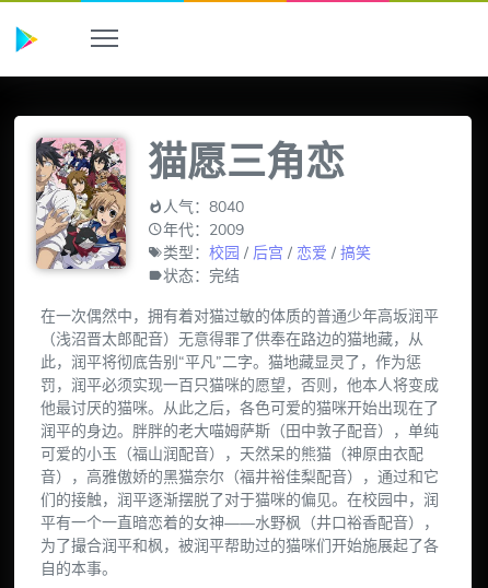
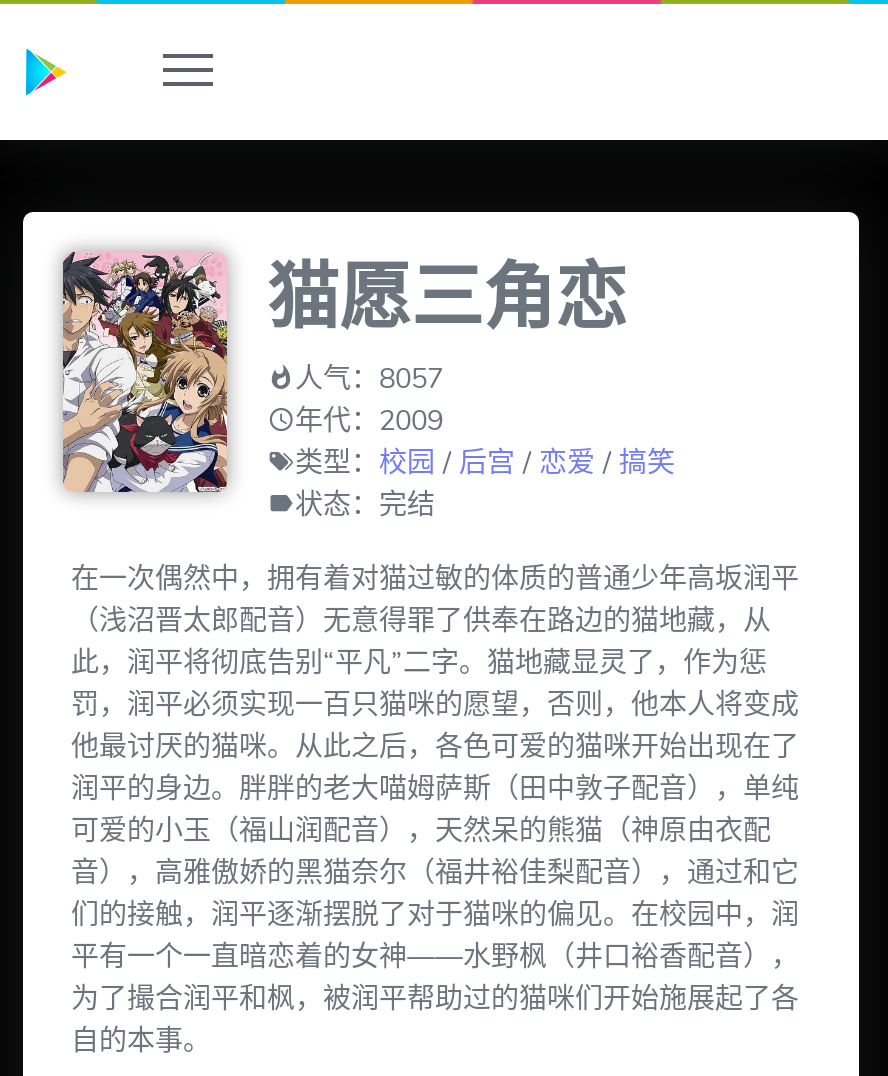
[163,197,244,217] 人气：8040 -> [295,360,443,398] 人气：8057

